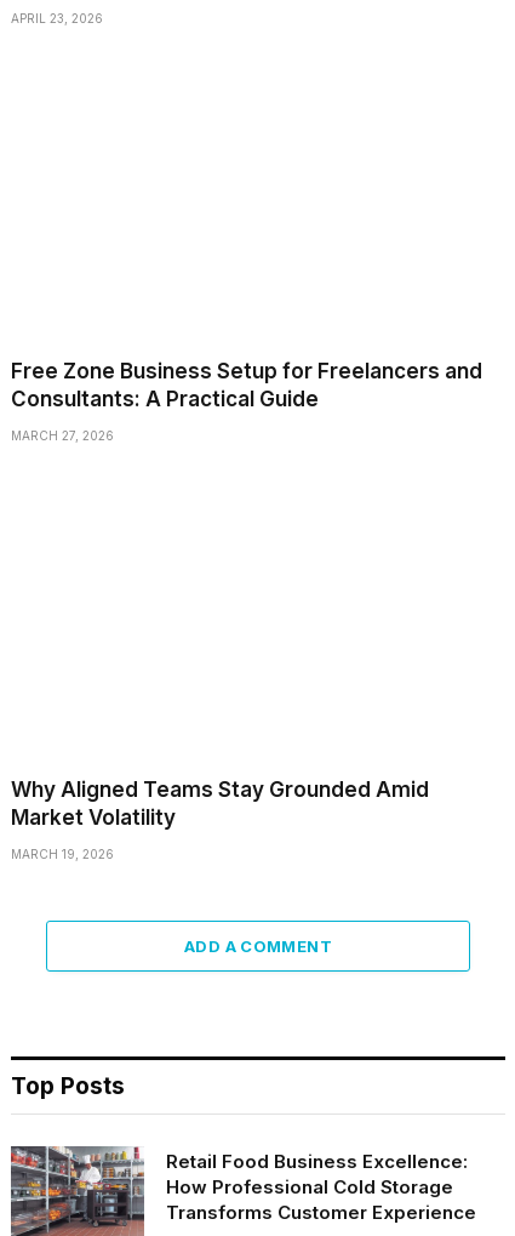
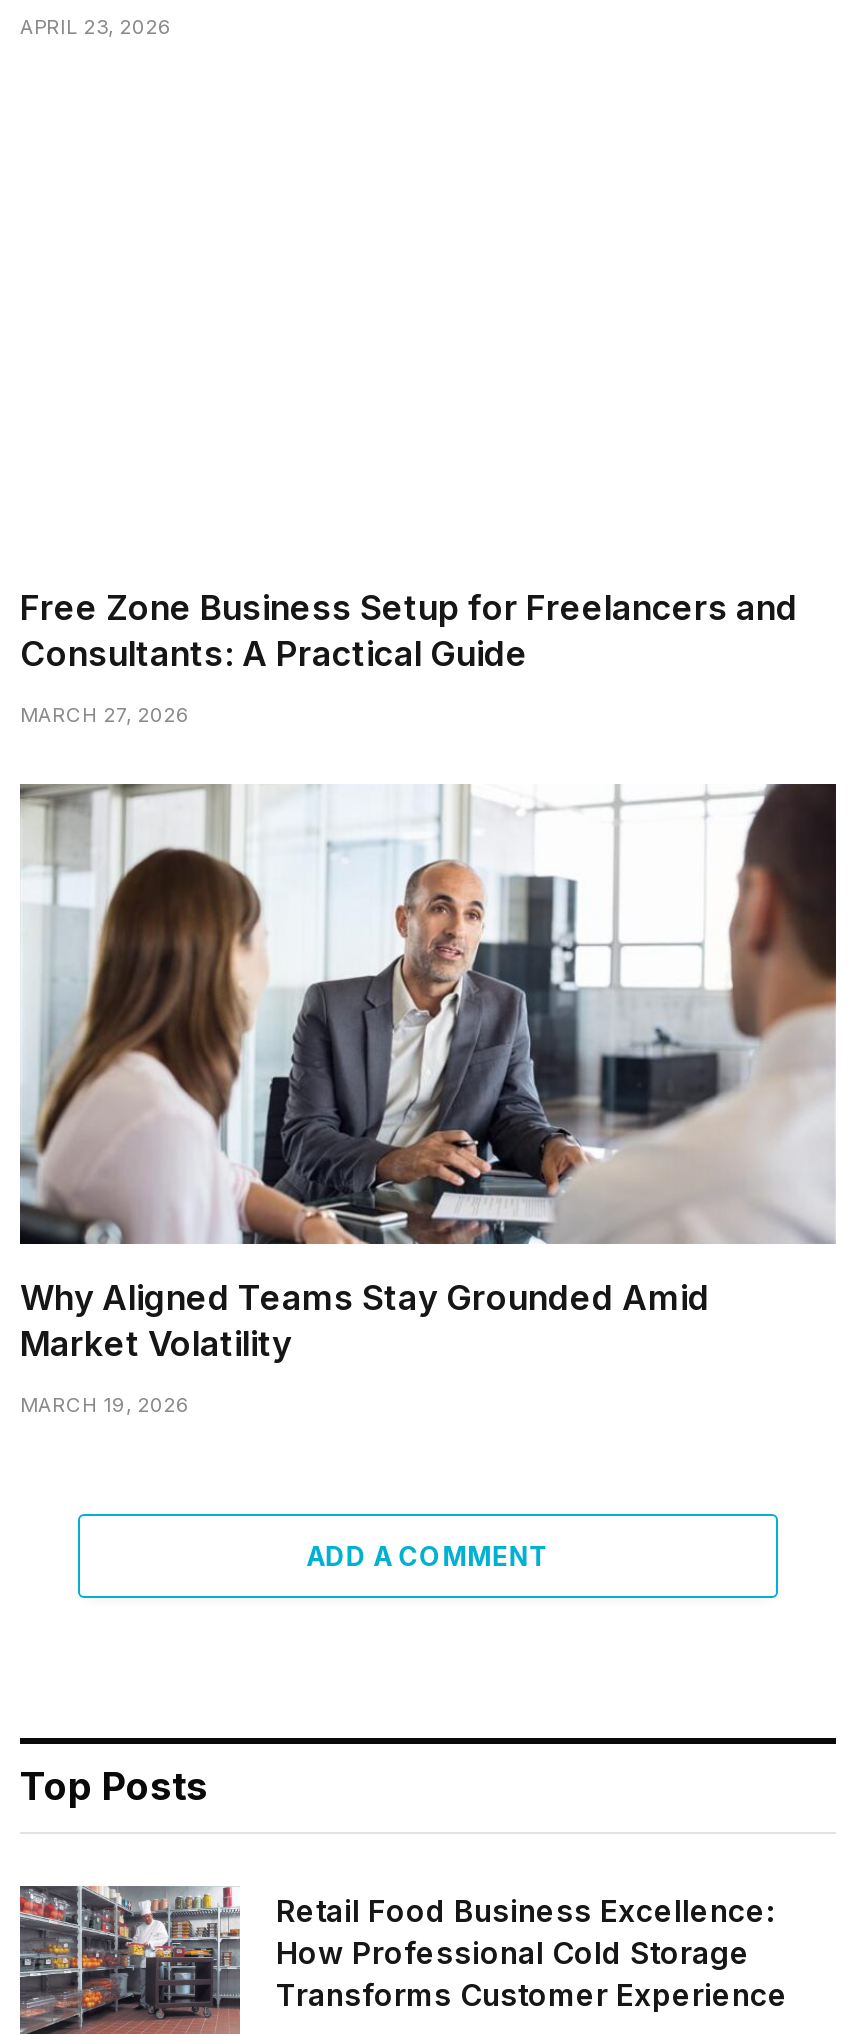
none -> [18,782,838,1246] [image]

